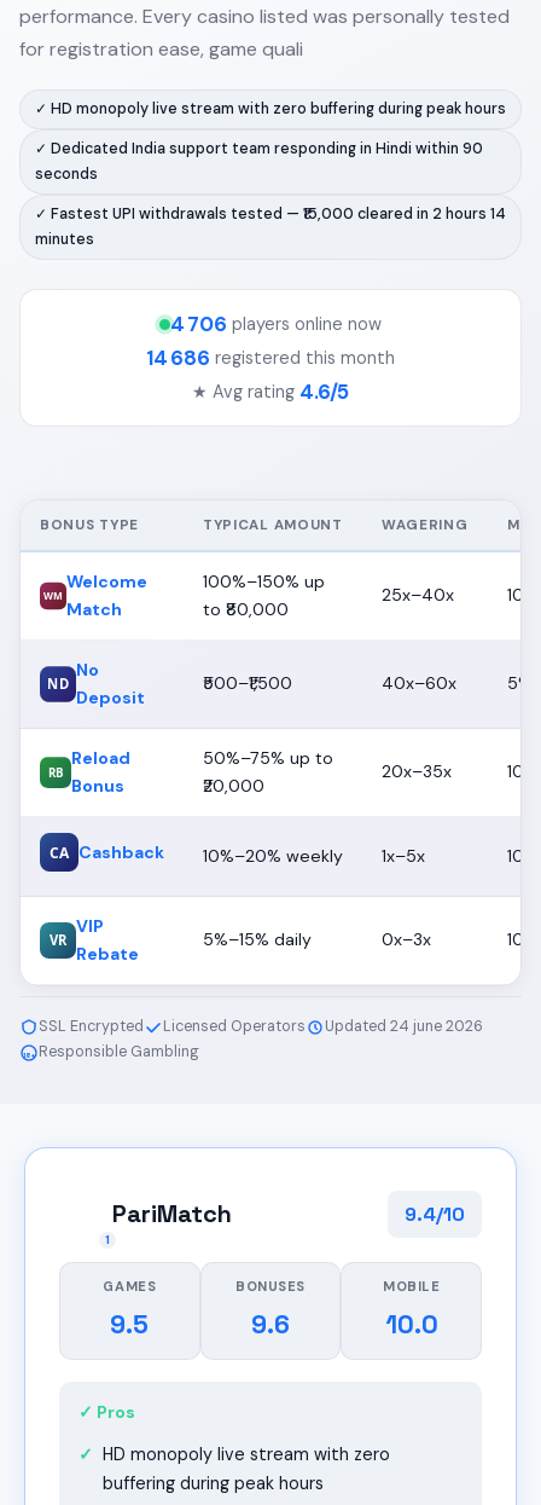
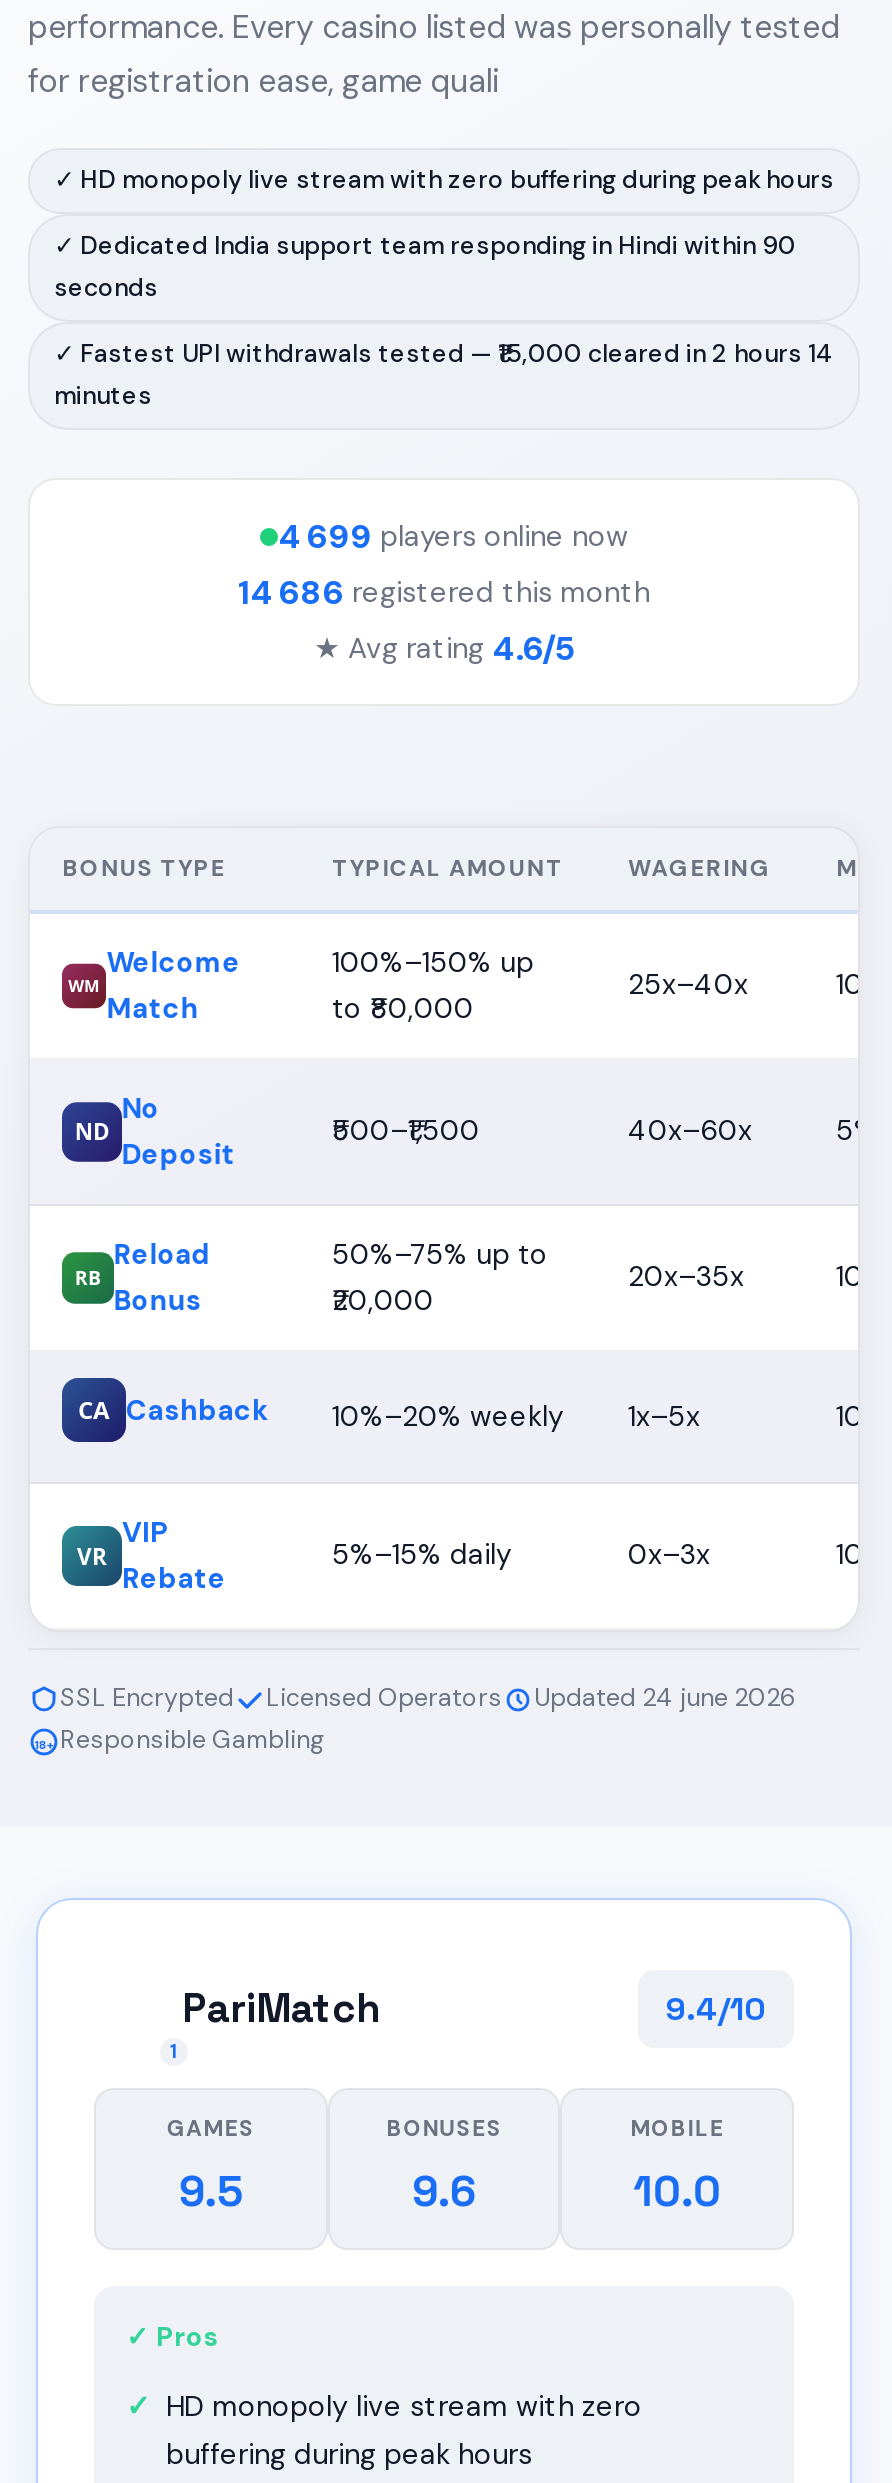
[170,311,382,337] 4 706 players online now -> [278,514,628,558] 4 699 players online now

